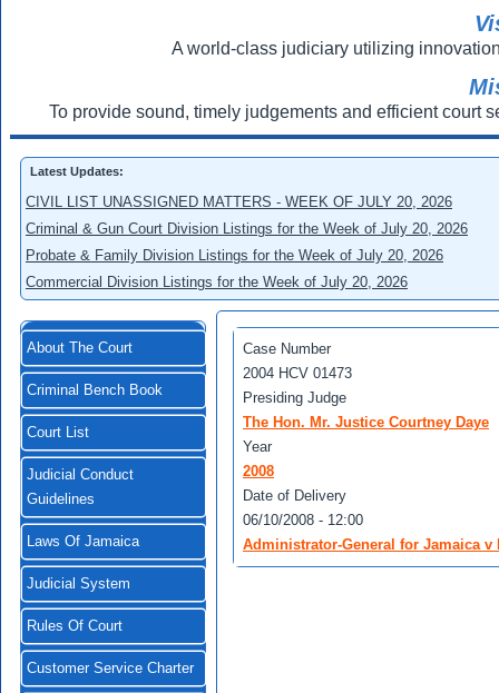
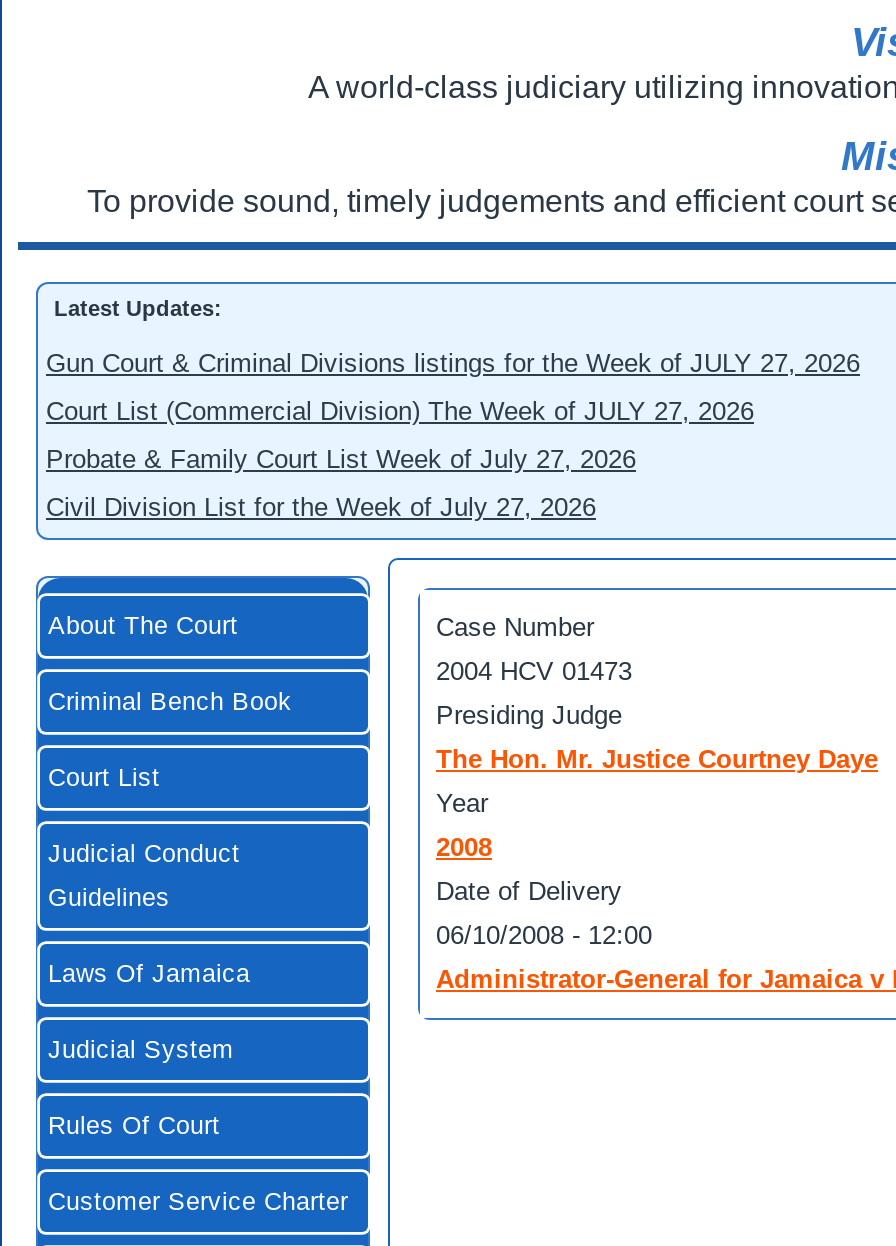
[26,194,452,210] CIVIL LIST UNASSIGNED MATTERS - WEEK OF JULY 20, 2026 -> [46,348,860,378] Gun Court & Criminal Divisions listings for the Week of JULY 27, 2026
[26,220,468,237] Criminal & Gun Court Division Listings for the Week of July 20, 2026 -> [46,396,754,426] Court List (Commercial Division) The Week of JULY 27, 2026
[26,247,443,264] Probate & Family Division Listings for the Week of July 20, 2026 -> [46,444,636,474] Probate & Family Court List Week of July 27, 2026
[26,274,408,290] Commercial Division Listings for the Week of July 20, 2026 -> [46,492,596,522] Civil Division List for the Week of July 27, 2026

